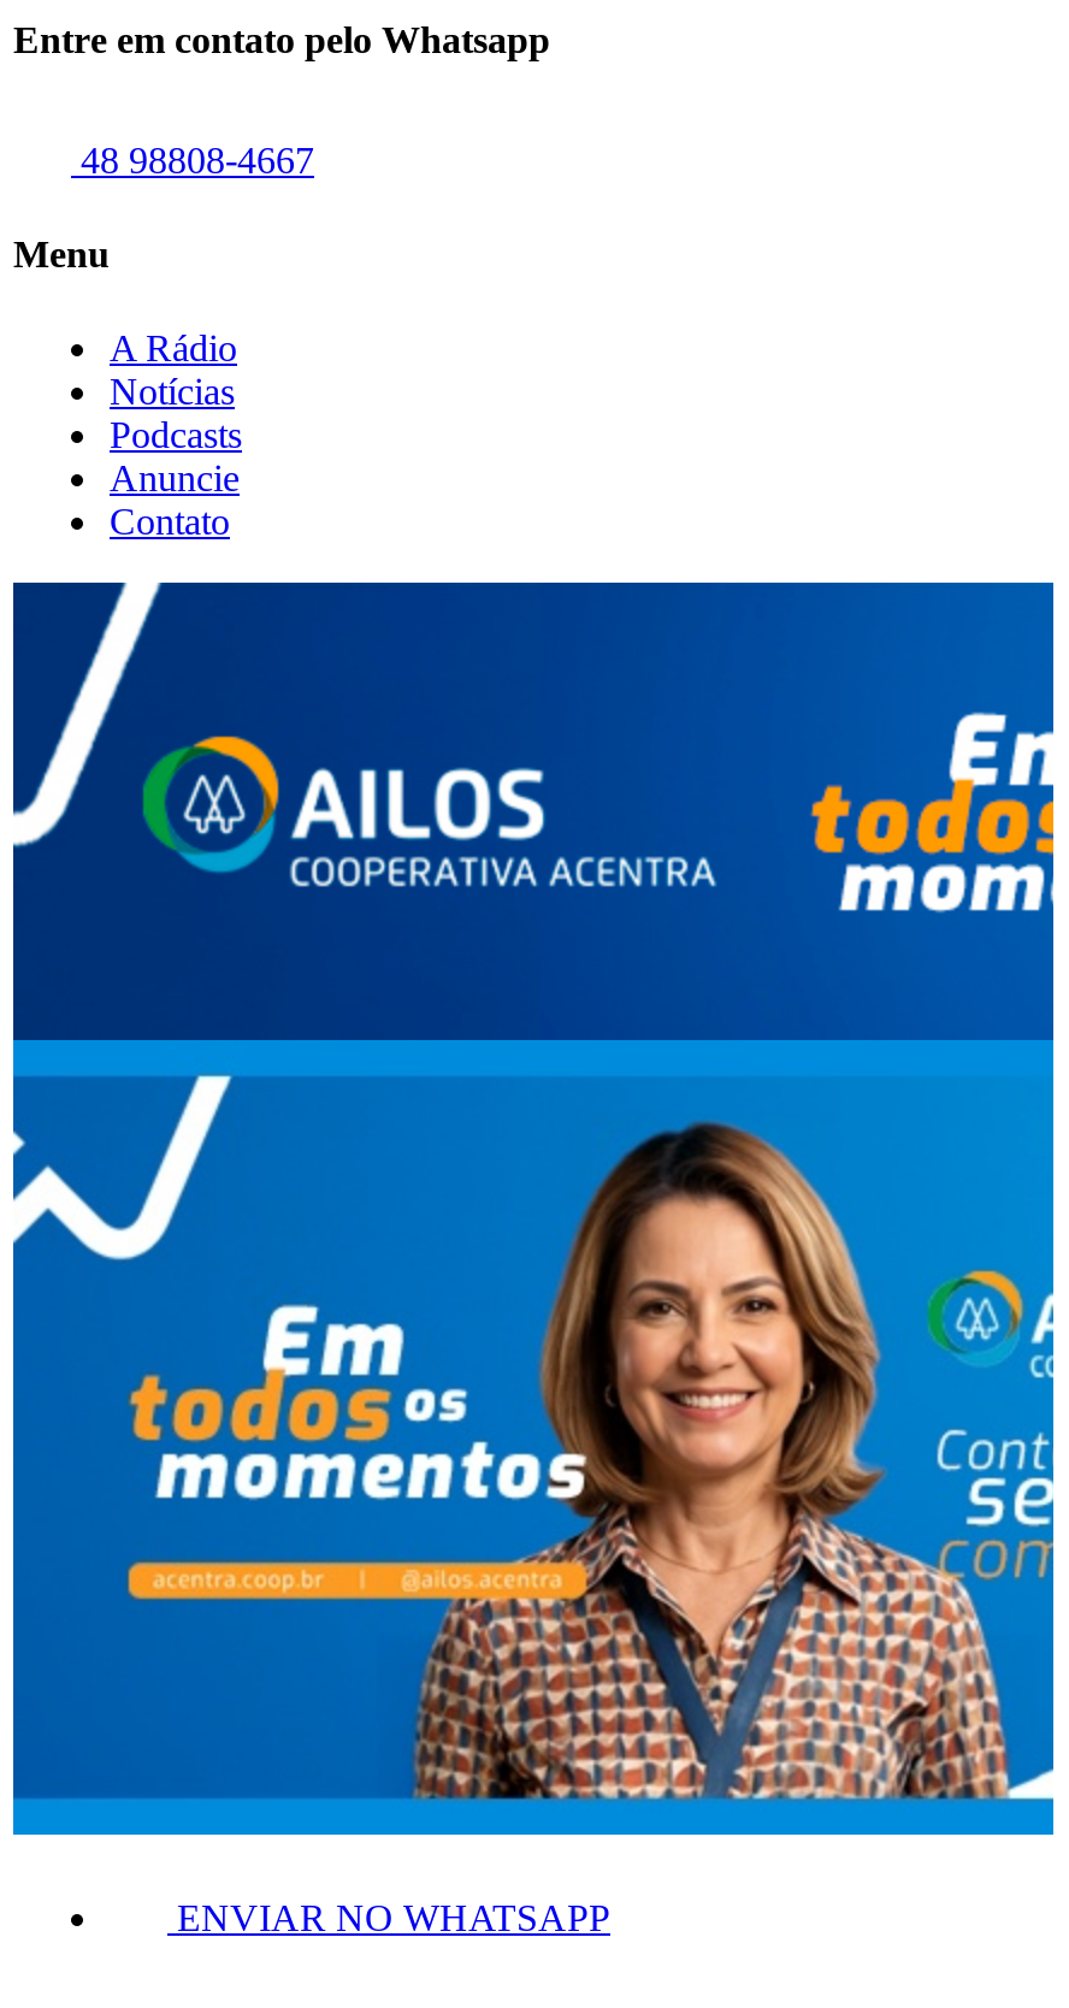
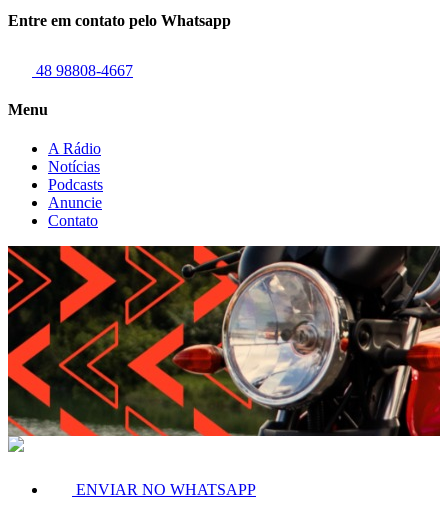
[11,580,1056,1837] [image] -> [7,245,441,455] [image]

